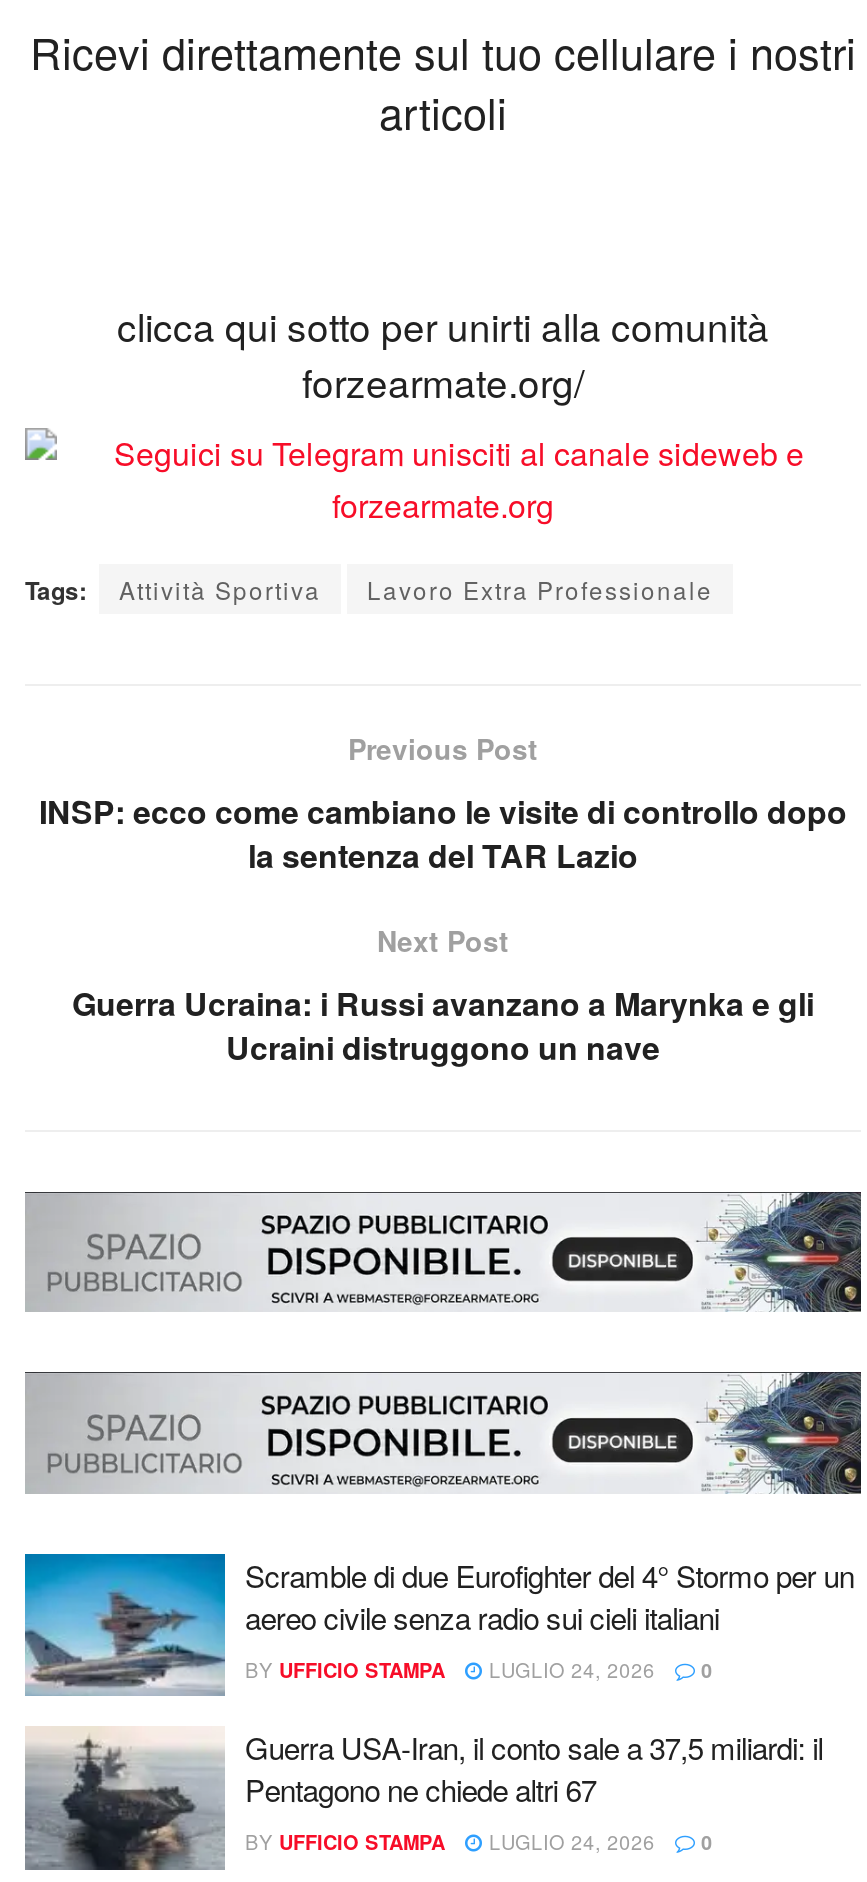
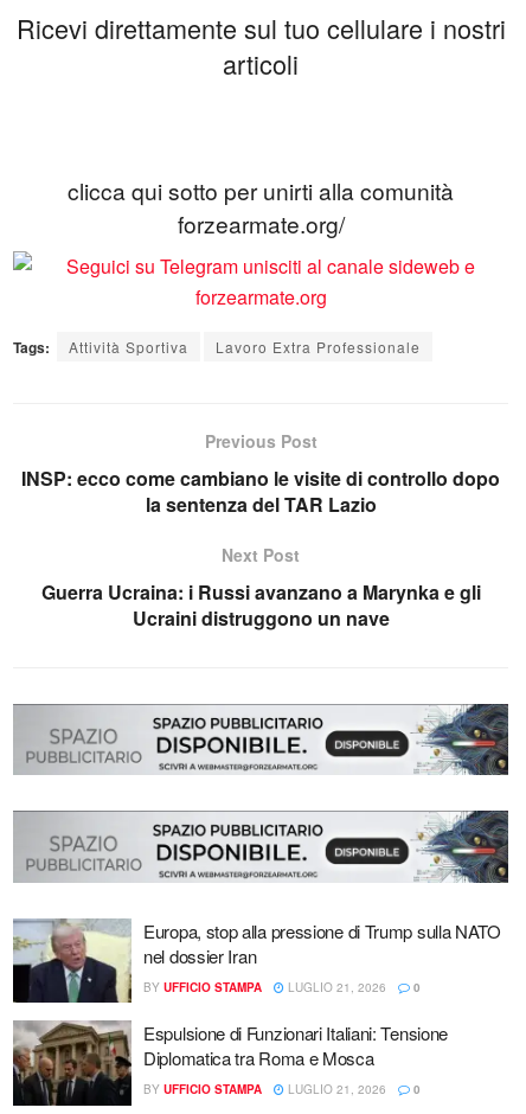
[23,1552,854,1696] [image] | Scramble di due Eurofighter del 4° Stormo per un | aereo civile senza radio sui cieli italiani -> [12,917,501,1004] [image] | Europa, stop alla pressione di Trump sulla NATO | nel dossier Iran
[245,1656,713,1684] BY UFFICIO STAMPA LUGLIO 24, 2026 0 -> [143,979,421,995] BY UFFICIO STAMPA LUGLIO 21, 2026 0
[23,1726,823,1872] [image] | Guerra USA-Iran, il conto sale a 37,5 miliardi: il | Pentagono ne chiede altri 67 -> [12,1020,448,1107] [image] | Espulsione di Funzionari Italiani: Tensione | Diplomatica tra Roma e Mosca
[245,1829,713,1857] BY UFFICIO STAMPA LUGLIO 24, 2026 0 -> [143,1081,421,1098] BY UFFICIO STAMPA LUGLIO 21, 2026 0

